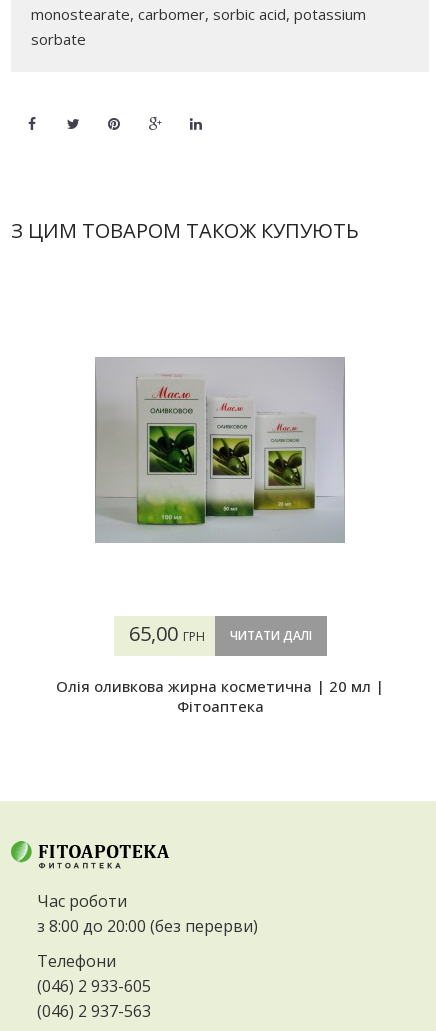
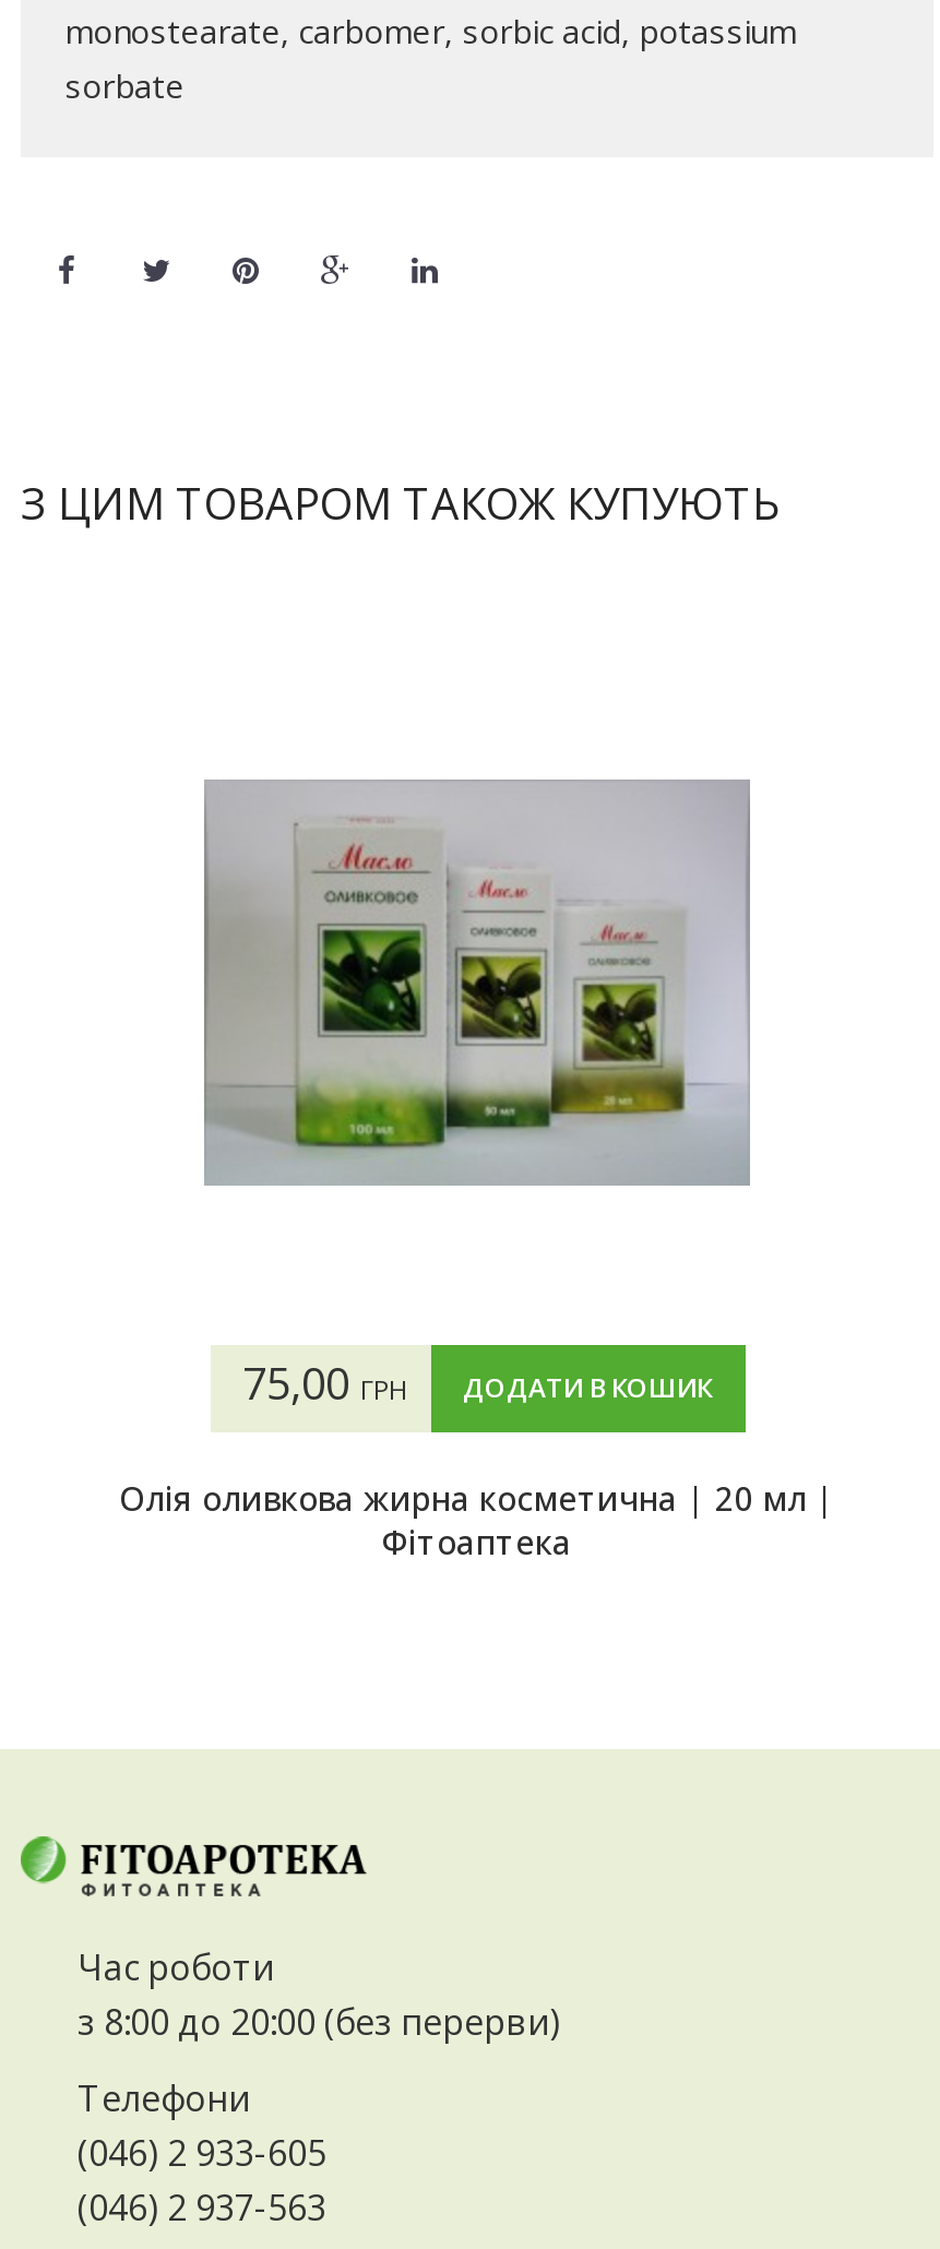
[128,619,311,646] 65,00 ГРН | ЧИТАТИ ДАЛІ -> [242,1353,712,1412] 75,00 ГРН | ДОДАТИ В КОШИК

